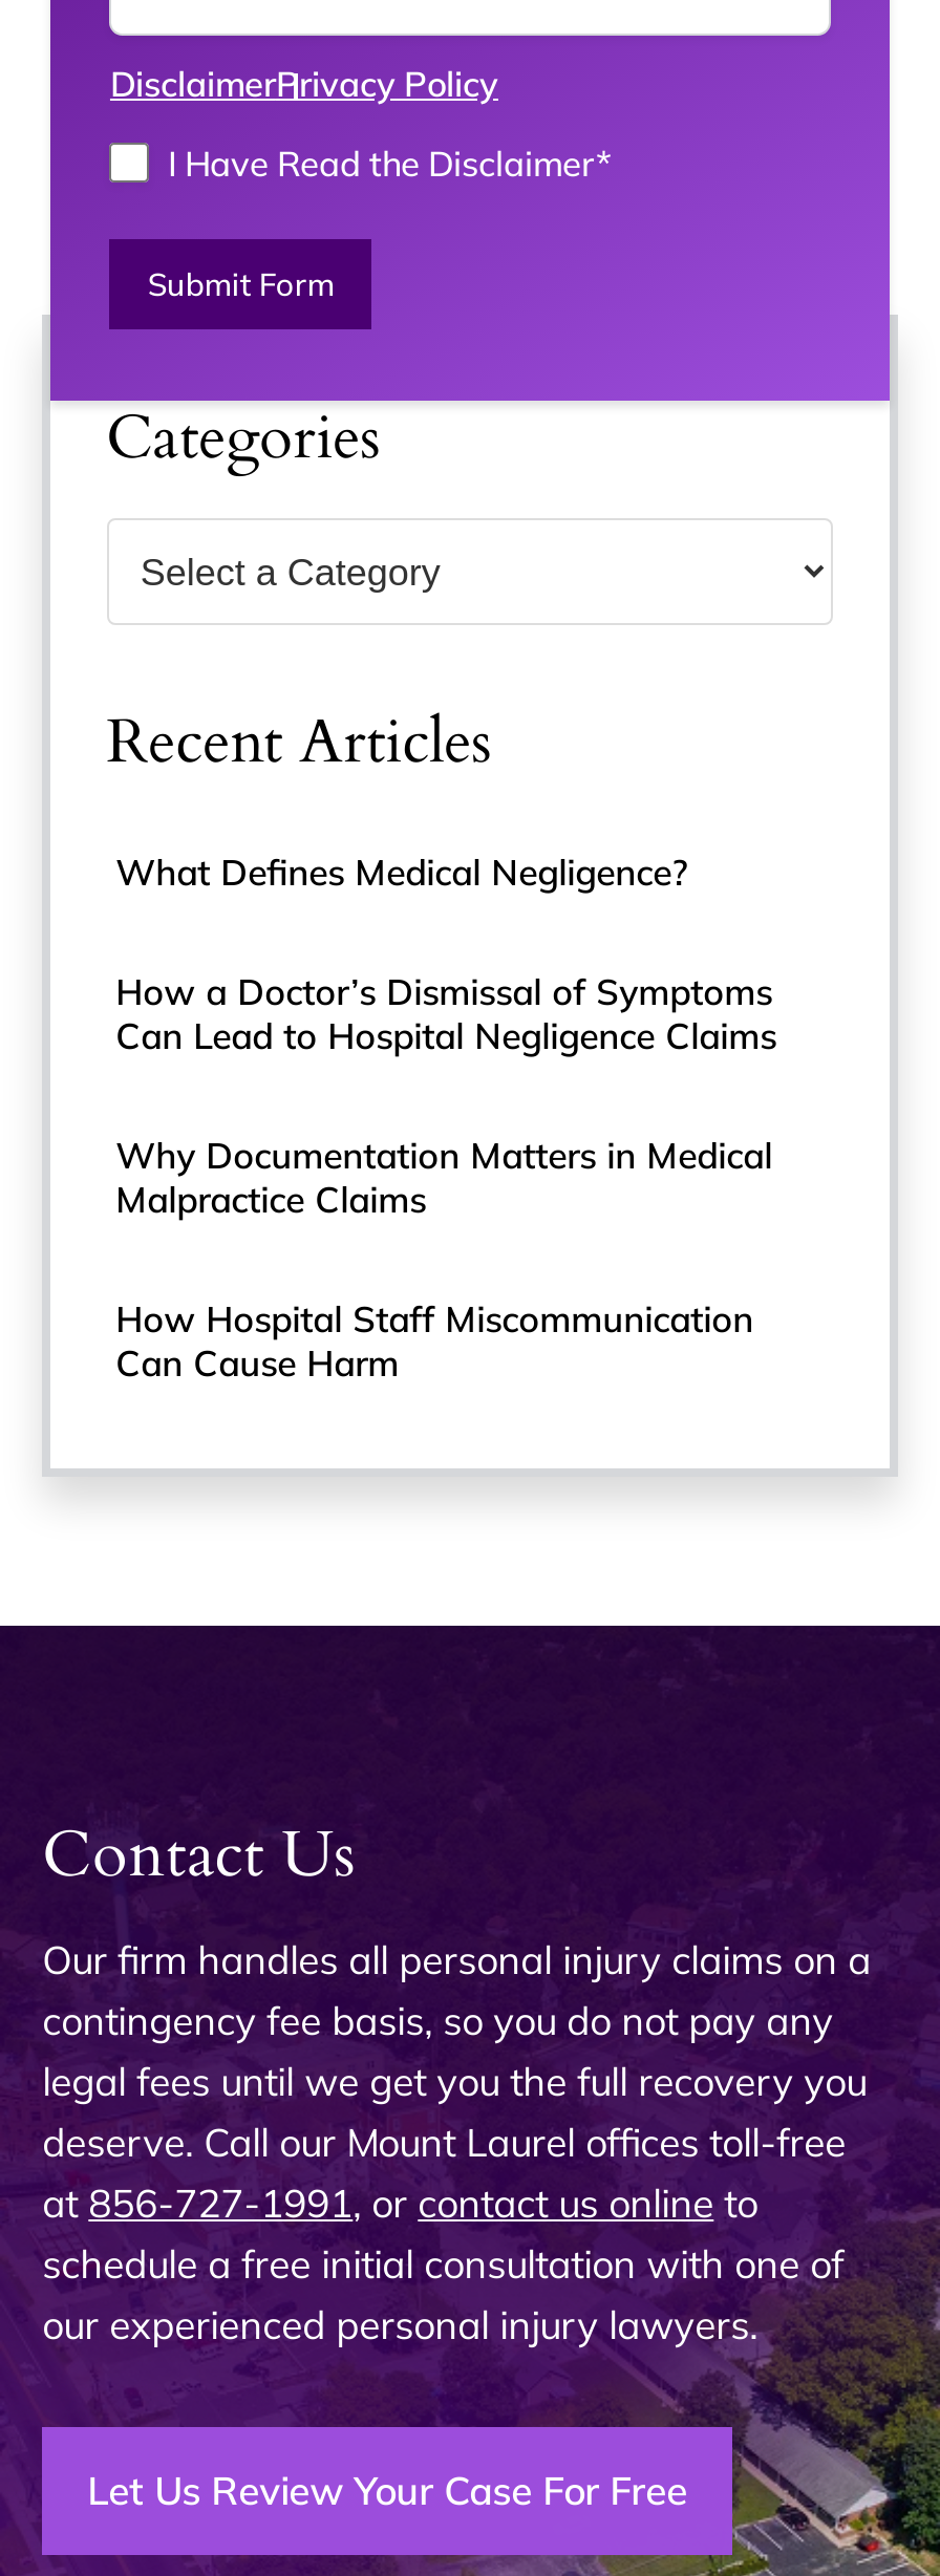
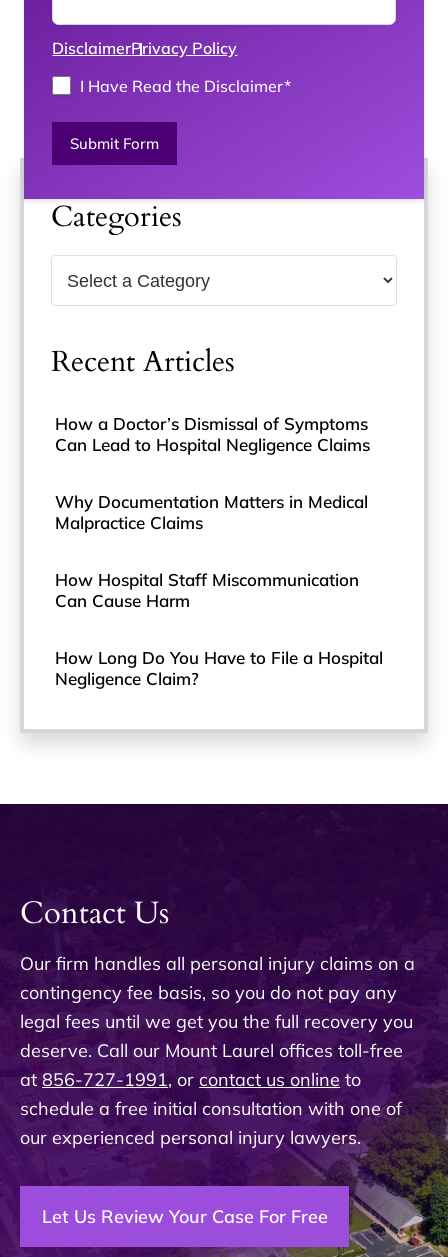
[116,850,688,894] What Defines Medical Negligence? -> none
moved [116,970,777,1384] -> [55,413,370,611]: How a Doctor’s Dismissal of Symptoms | Can Lead to Hospital Negligence Claims | Why Documentation Matters in Medical | Malpractice Claims | How Hospital Staff Miscommunication | Can Cause Harm
none -> [55,647,383,689] How Long Do You Have to File a Hospital | Negligence Claim?

